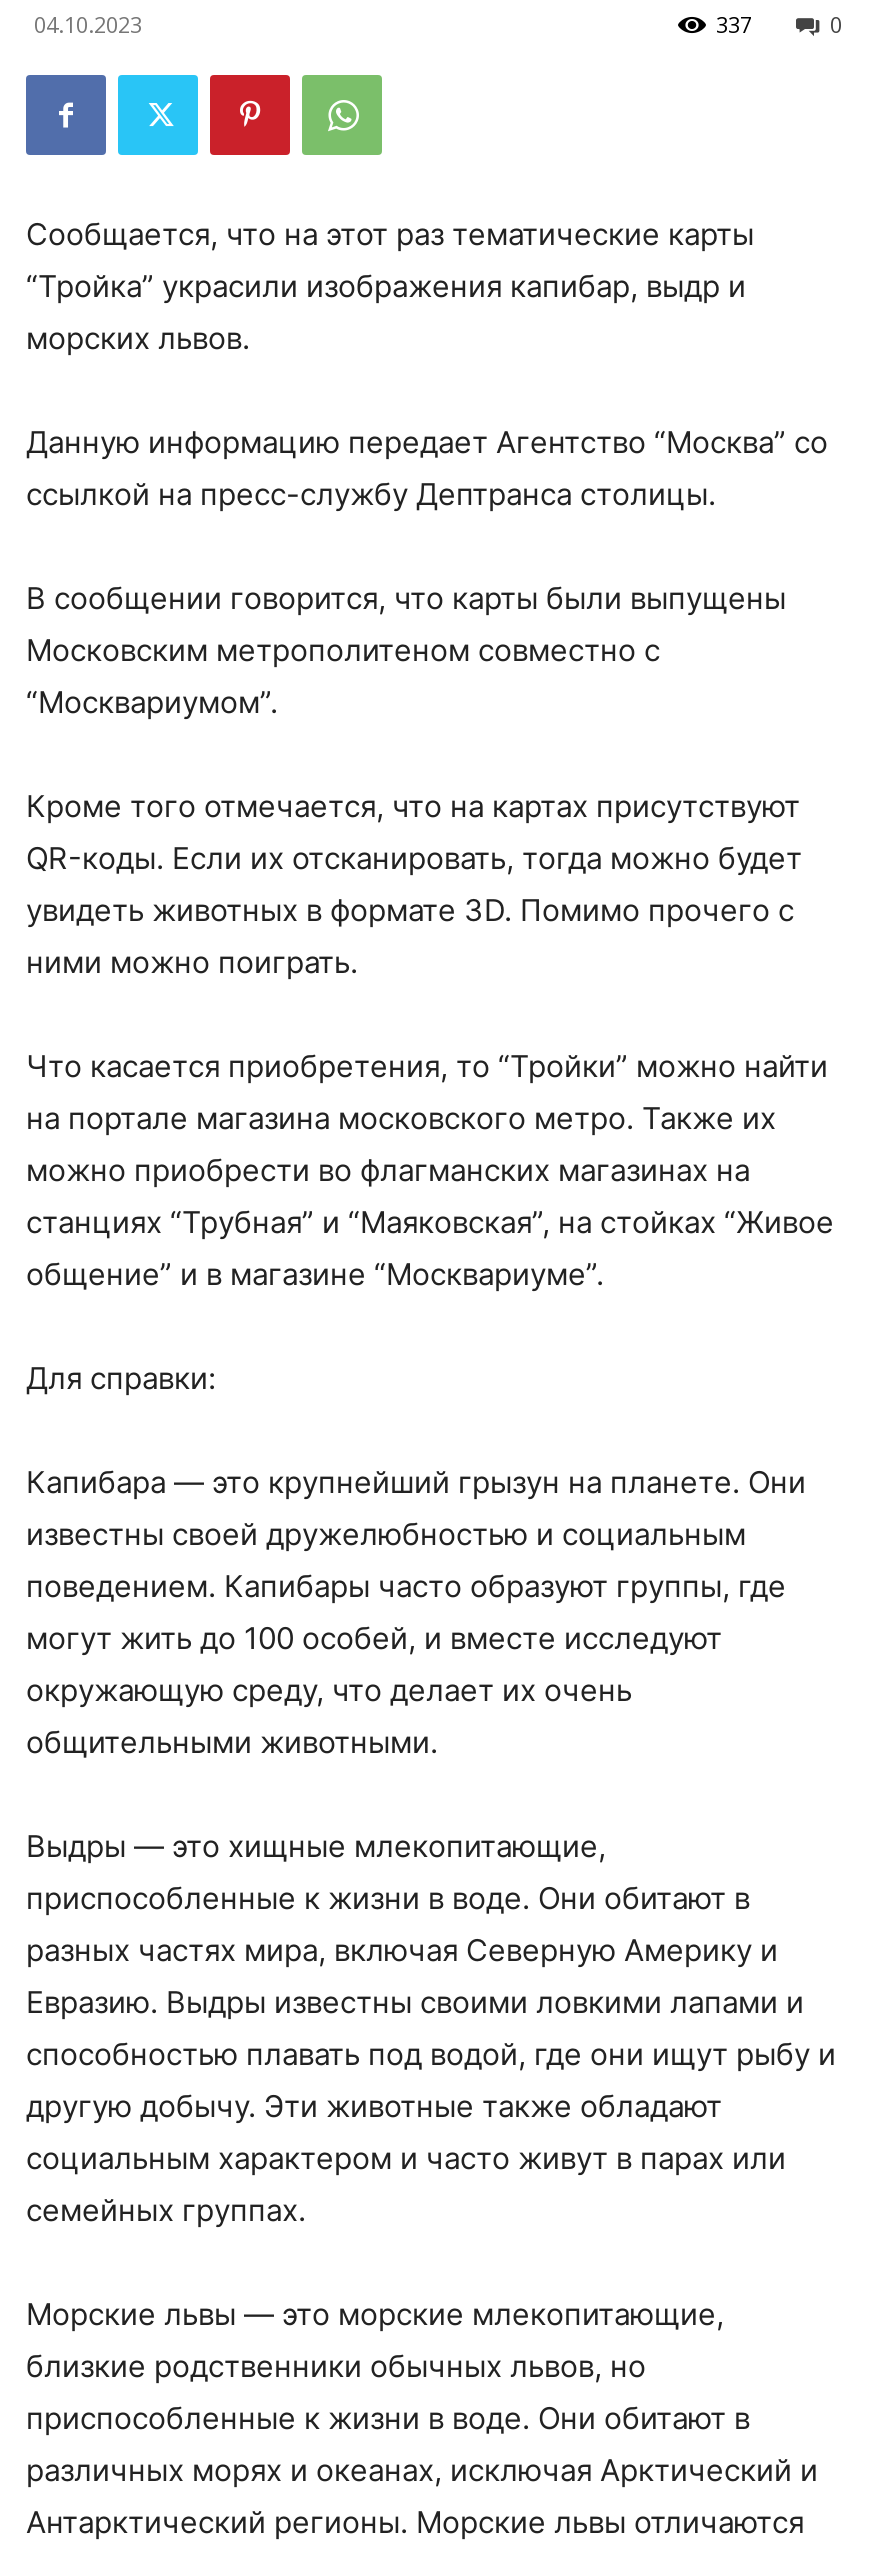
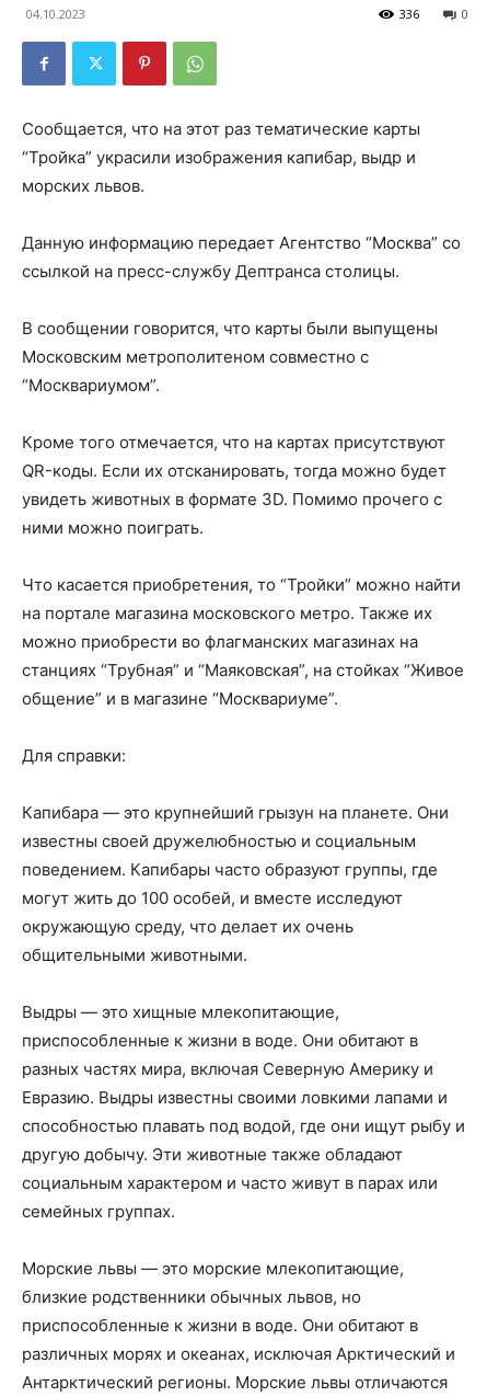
[716,9,752,39] 337 -> [399,5,419,22] 336

